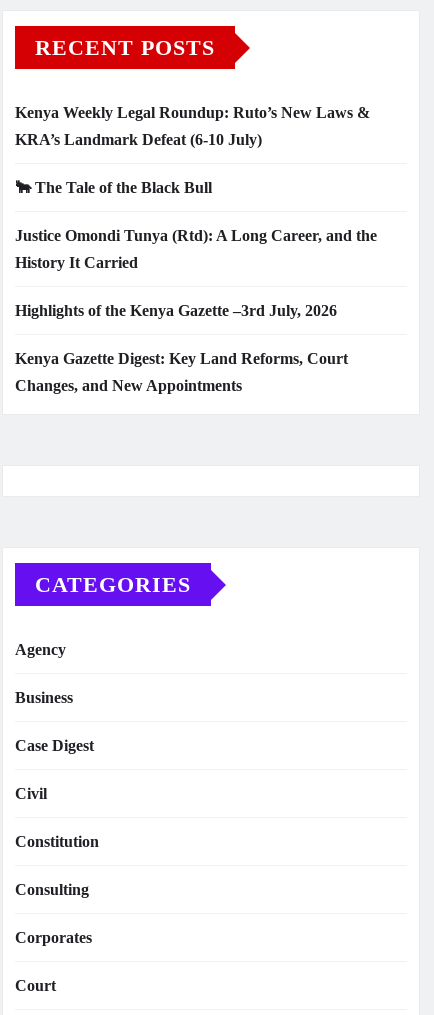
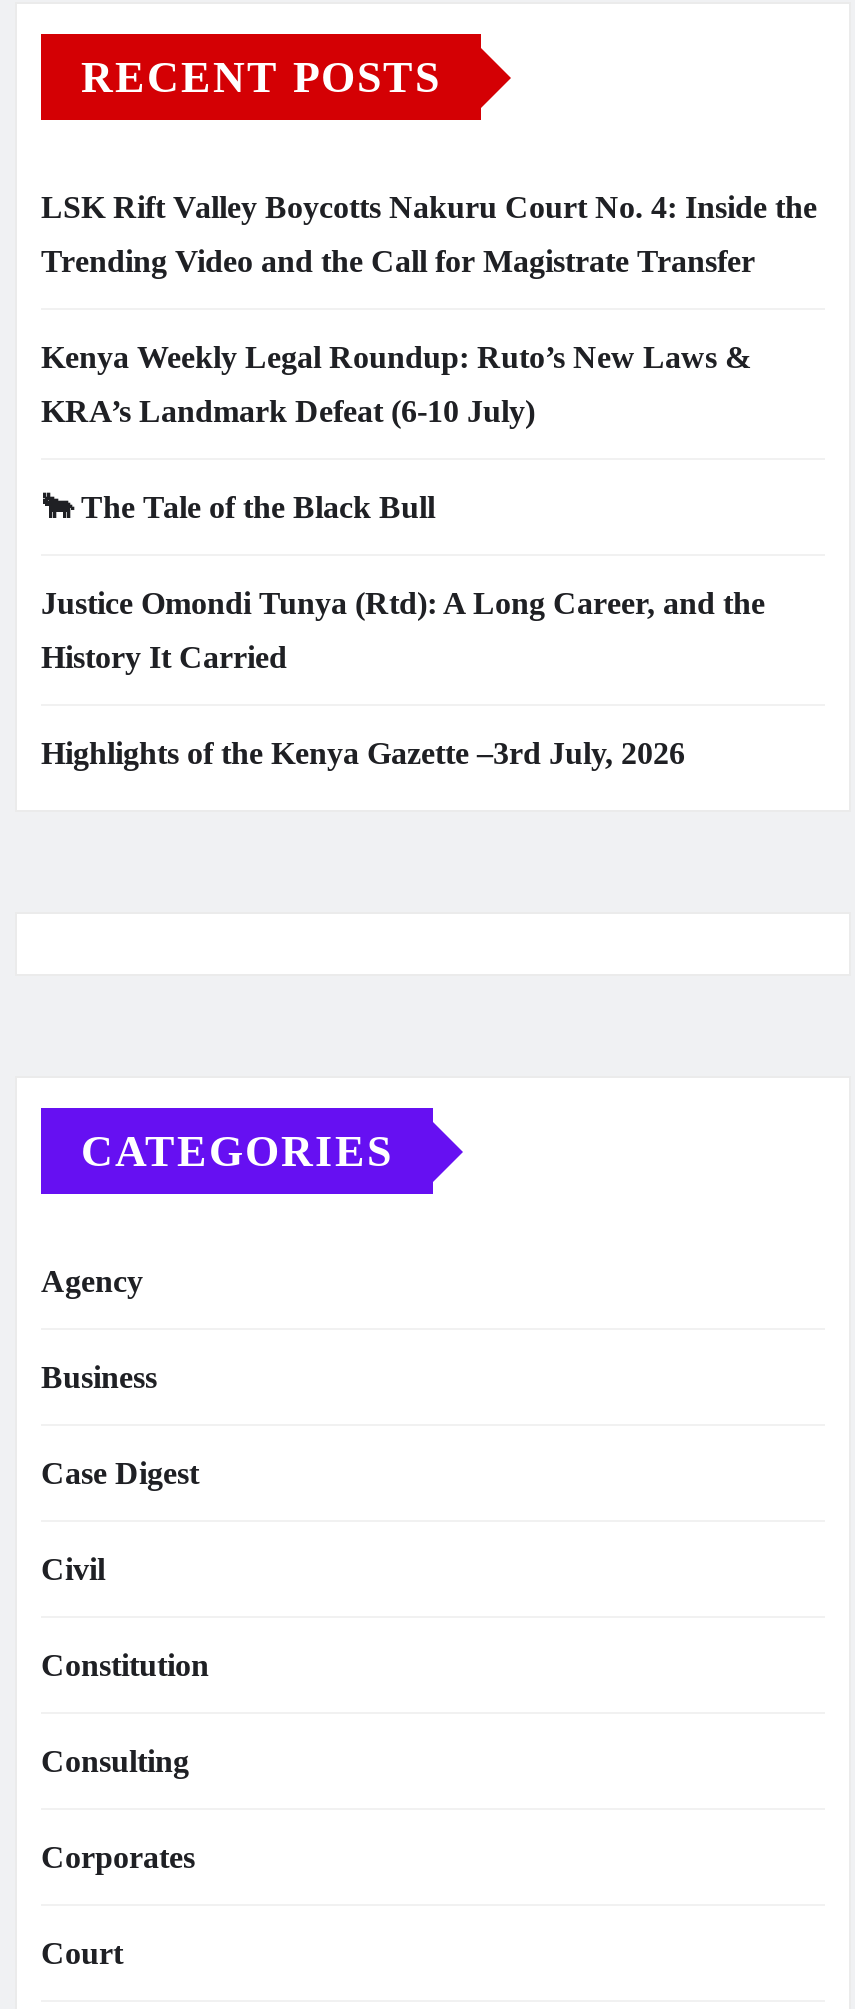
none -> [41,190,817,278] LSK Rift Valley Boycotts Nakuru Court No. 4: Inside the | Trending Video and the Call for Magistrate Transfer
moved [15,104,377,319] -> [41,340,765,770]: Kenya Weekly Legal Roundup: Ruto’s New Laws & | KRA’s Landmark Defeat (6-10 July) | Justice Omondi Tunya (Rtd): A Long Career, and the | History It Carried | Highlights of the Kenya Gazette –3rd July, 2026
[15,350,348,394] Kenya Gazette Digest: Key Land Reforms, Court | Changes, and New Appointments -> none

